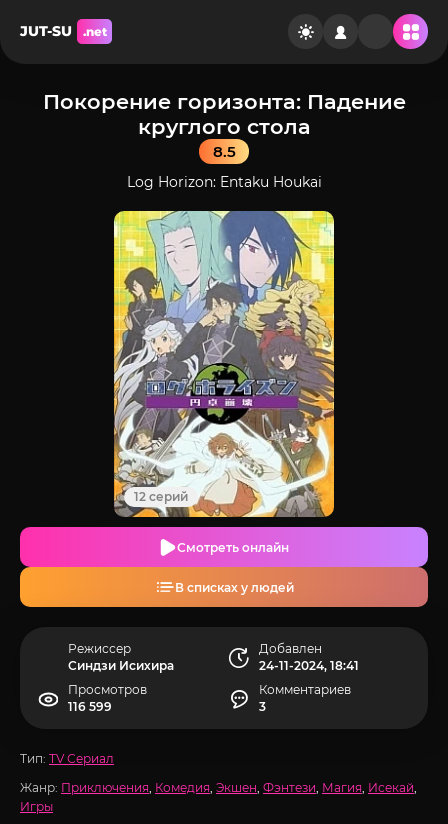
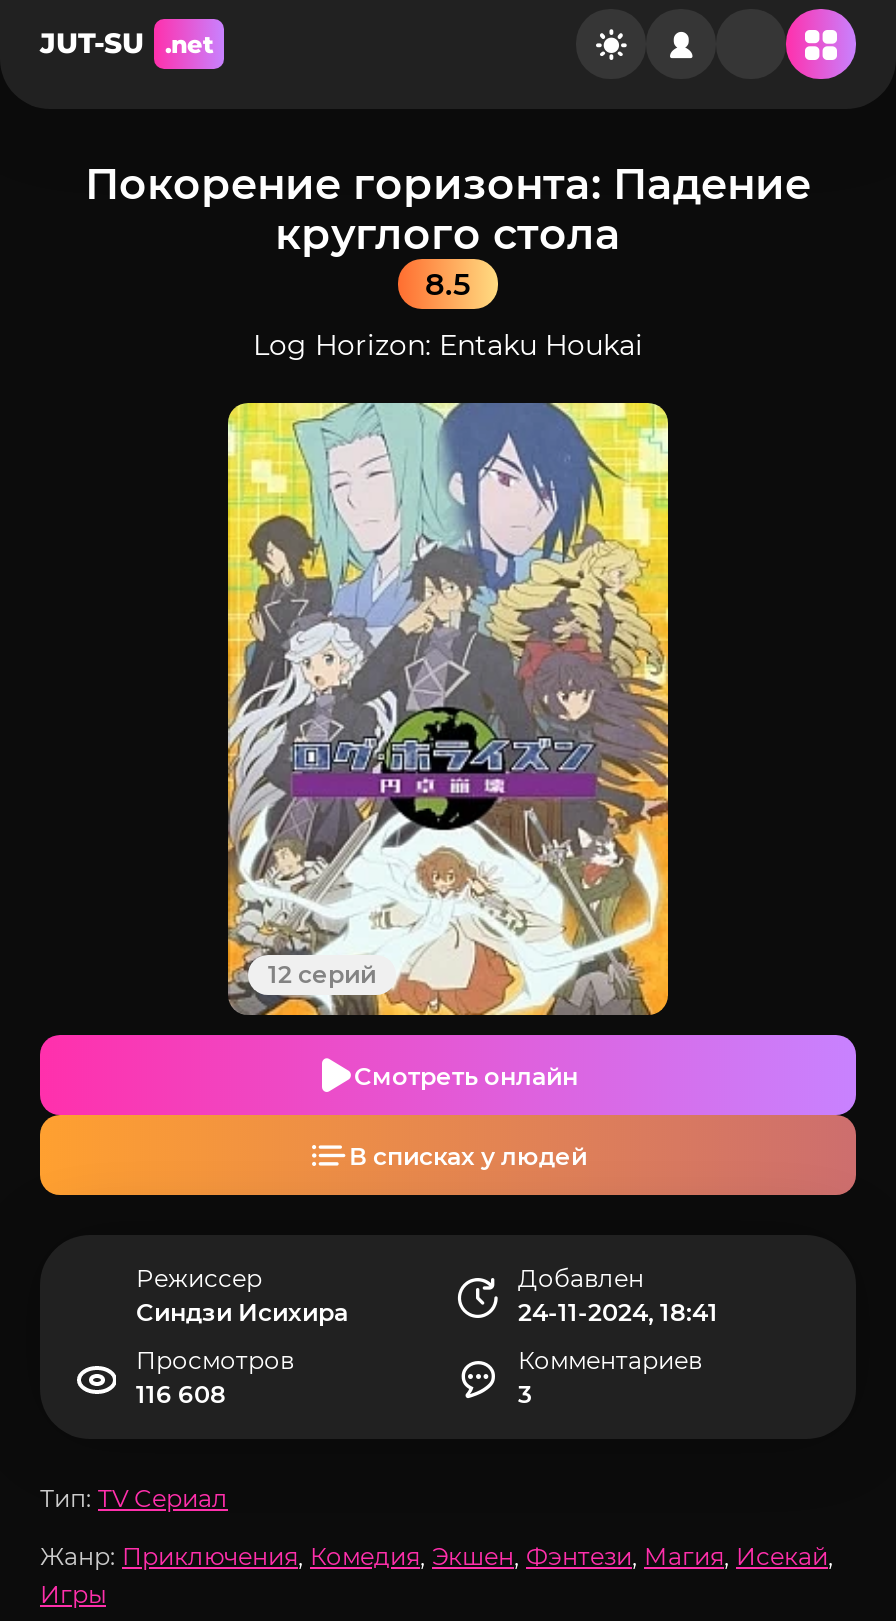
[68,699,112,714] 116 599 -> [136,1379,226,1409] 116 608

